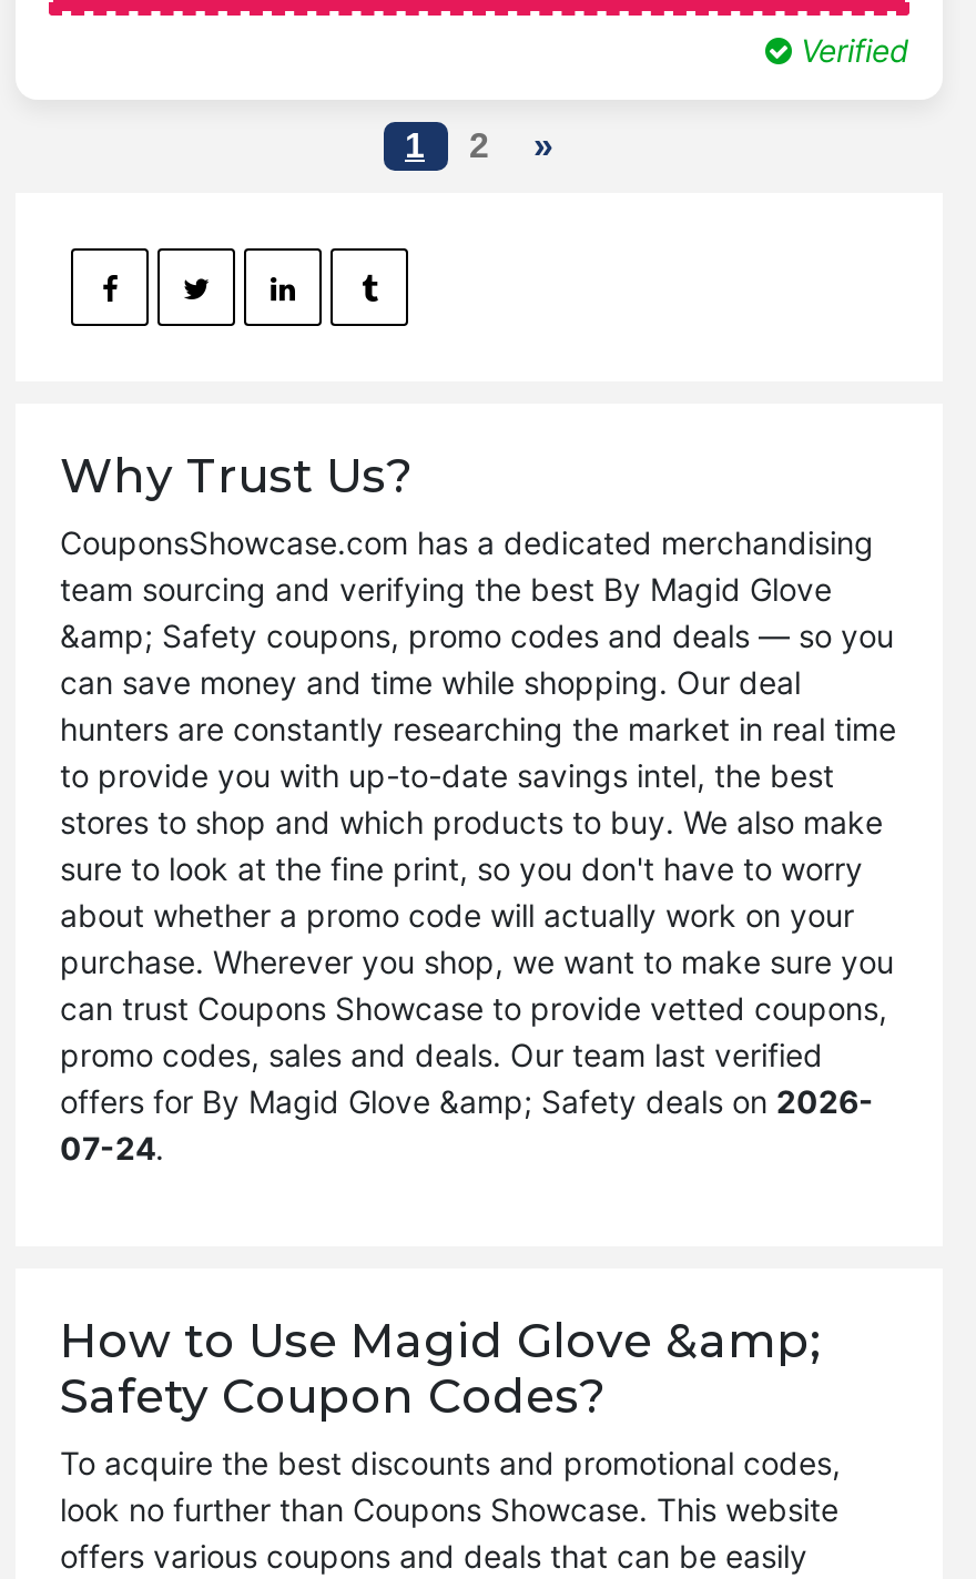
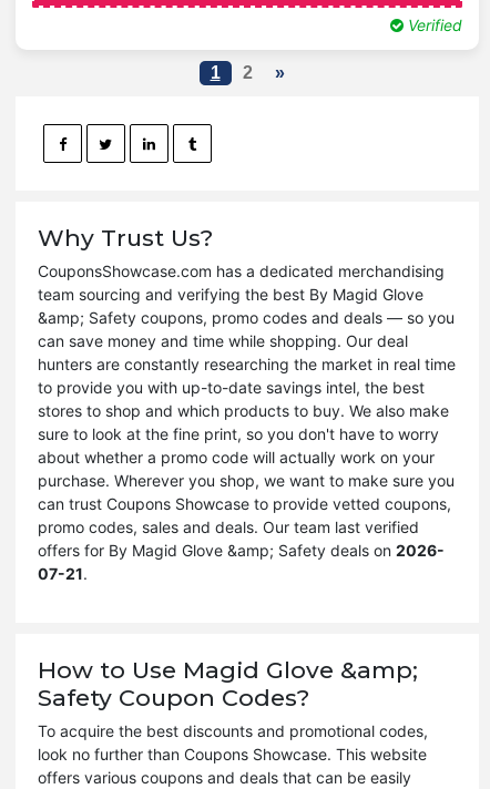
[60,1128,164,1166] 07-24. -> [38,564,88,583] 07-21.

